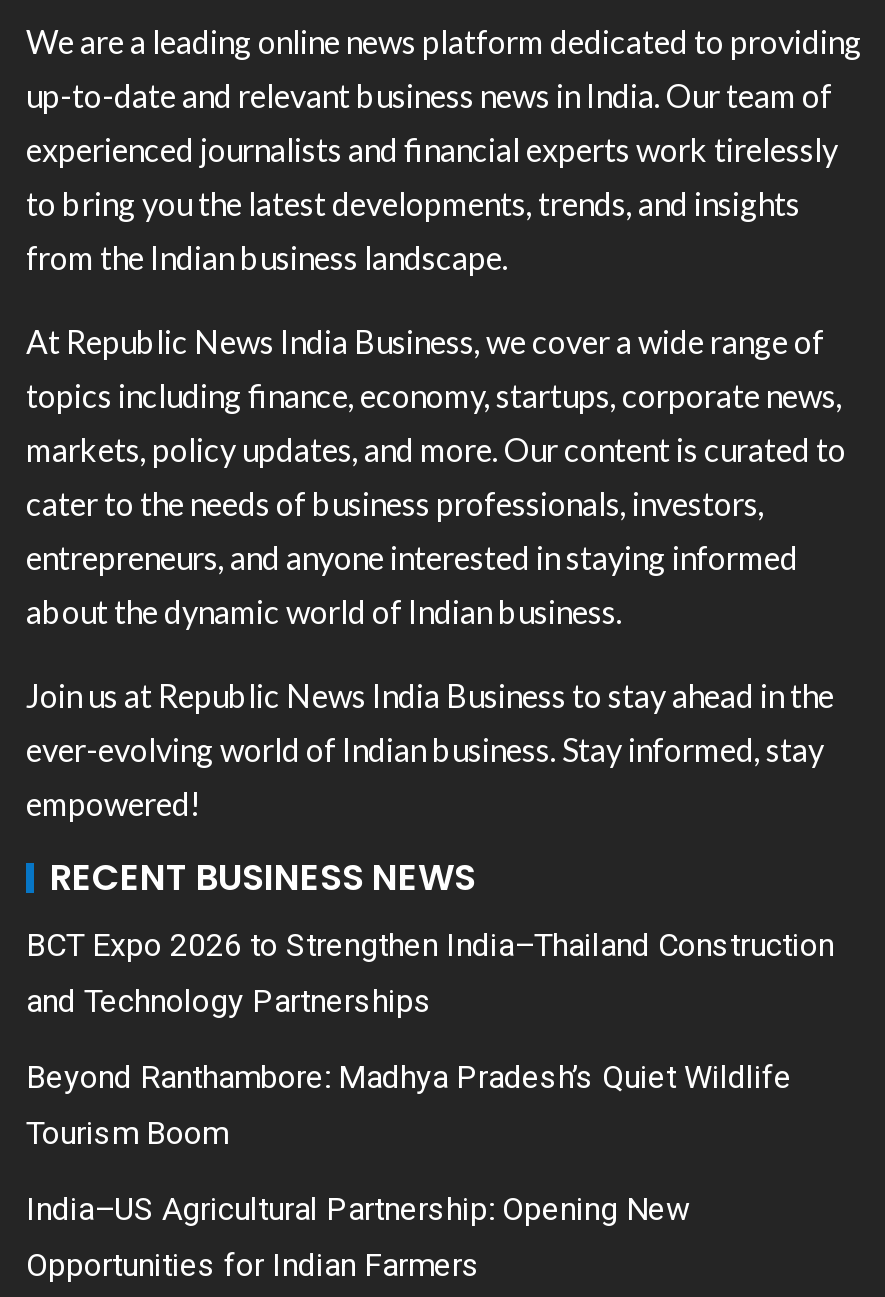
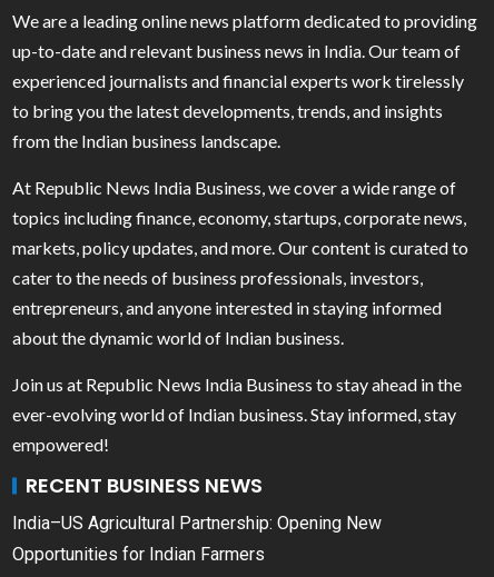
[26,926,834,1152] BCT Expo 2026 to Strengthen India–Thailand Construction | and Technology Partnerships | Beyond Ranthambore: Madhya Pradesh’s Quiet Wildlife | Tourism Boom -> none

